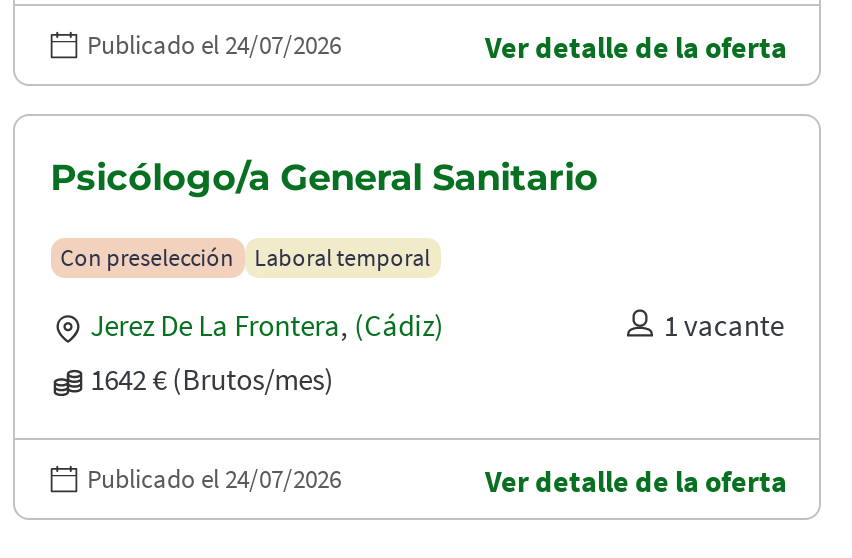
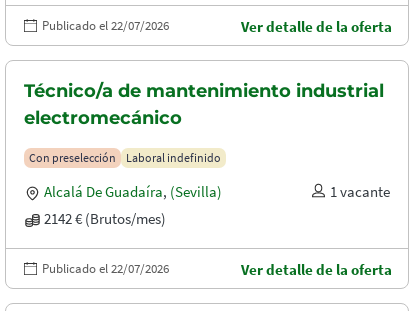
[87,28,341,62] Publicado el 24/07/2026 -> [42,17,169,34] Publicado el 22/07/2026
[50,155,598,199] Psicólogo/a General Sanitario -> [24,80,384,129] Técnico/a de mantenimiento industrial | electromecánico
[254,241,430,271] Laboral temporal -> [126,150,221,165] Laboral indefinido
[90,305,444,343] Jerez De La Frontera, (Cádiz) -> [44,182,222,201] Alcalá De Guadaíra, (Sevilla)
[90,359,334,397] 1642 € (Brutos/mes) -> [44,209,166,228] 2142 € (Brutos/mes)
[87,461,341,495] Publicado el 24/07/2026 -> [42,260,169,277] Publicado el 22/07/2026

